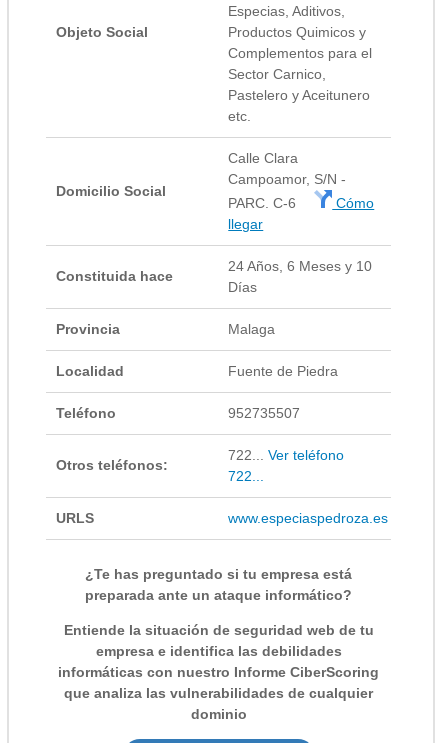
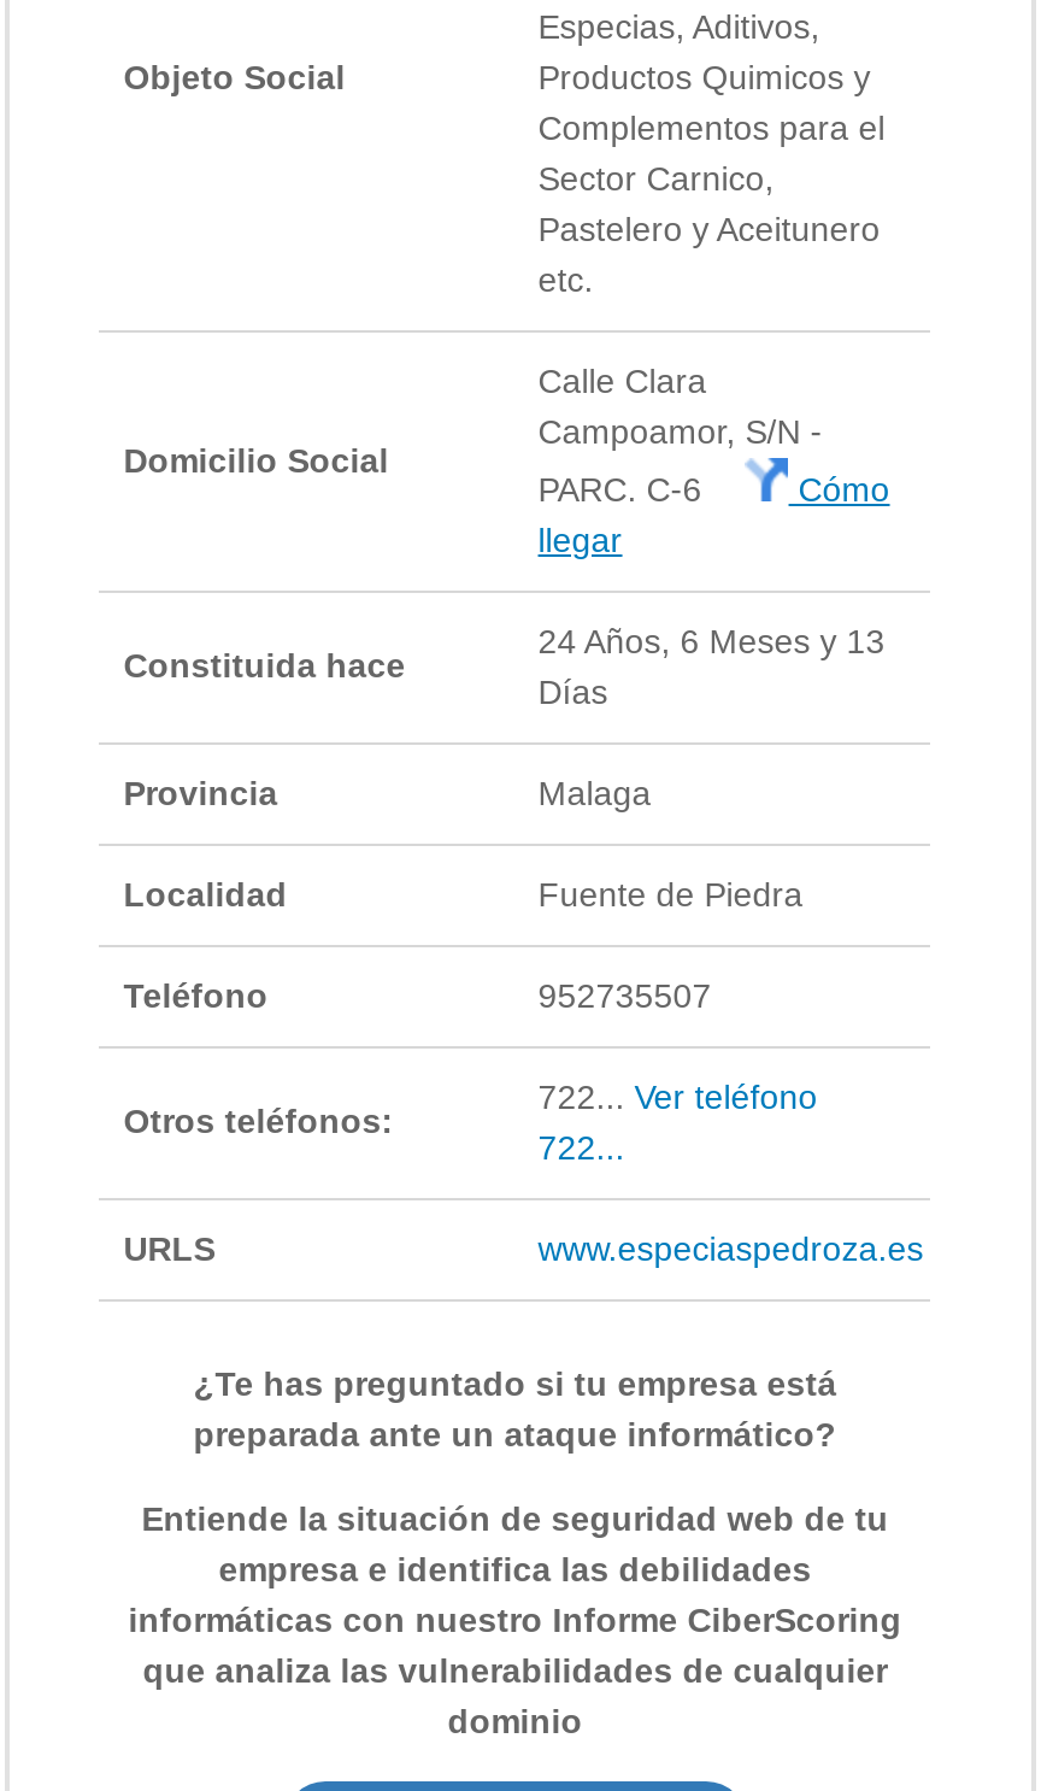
[228,258,372,274] 24 Años, 6 Meses y 10 -> [538,622,885,660] 24 Años, 6 Meses y 13

